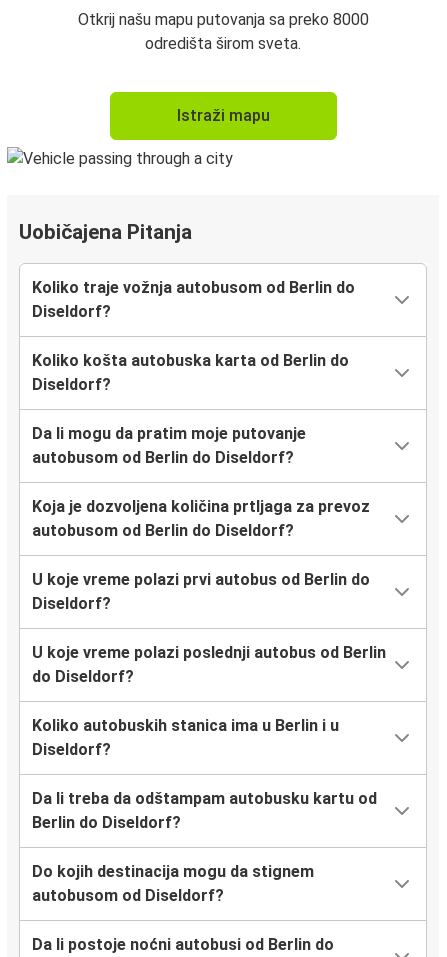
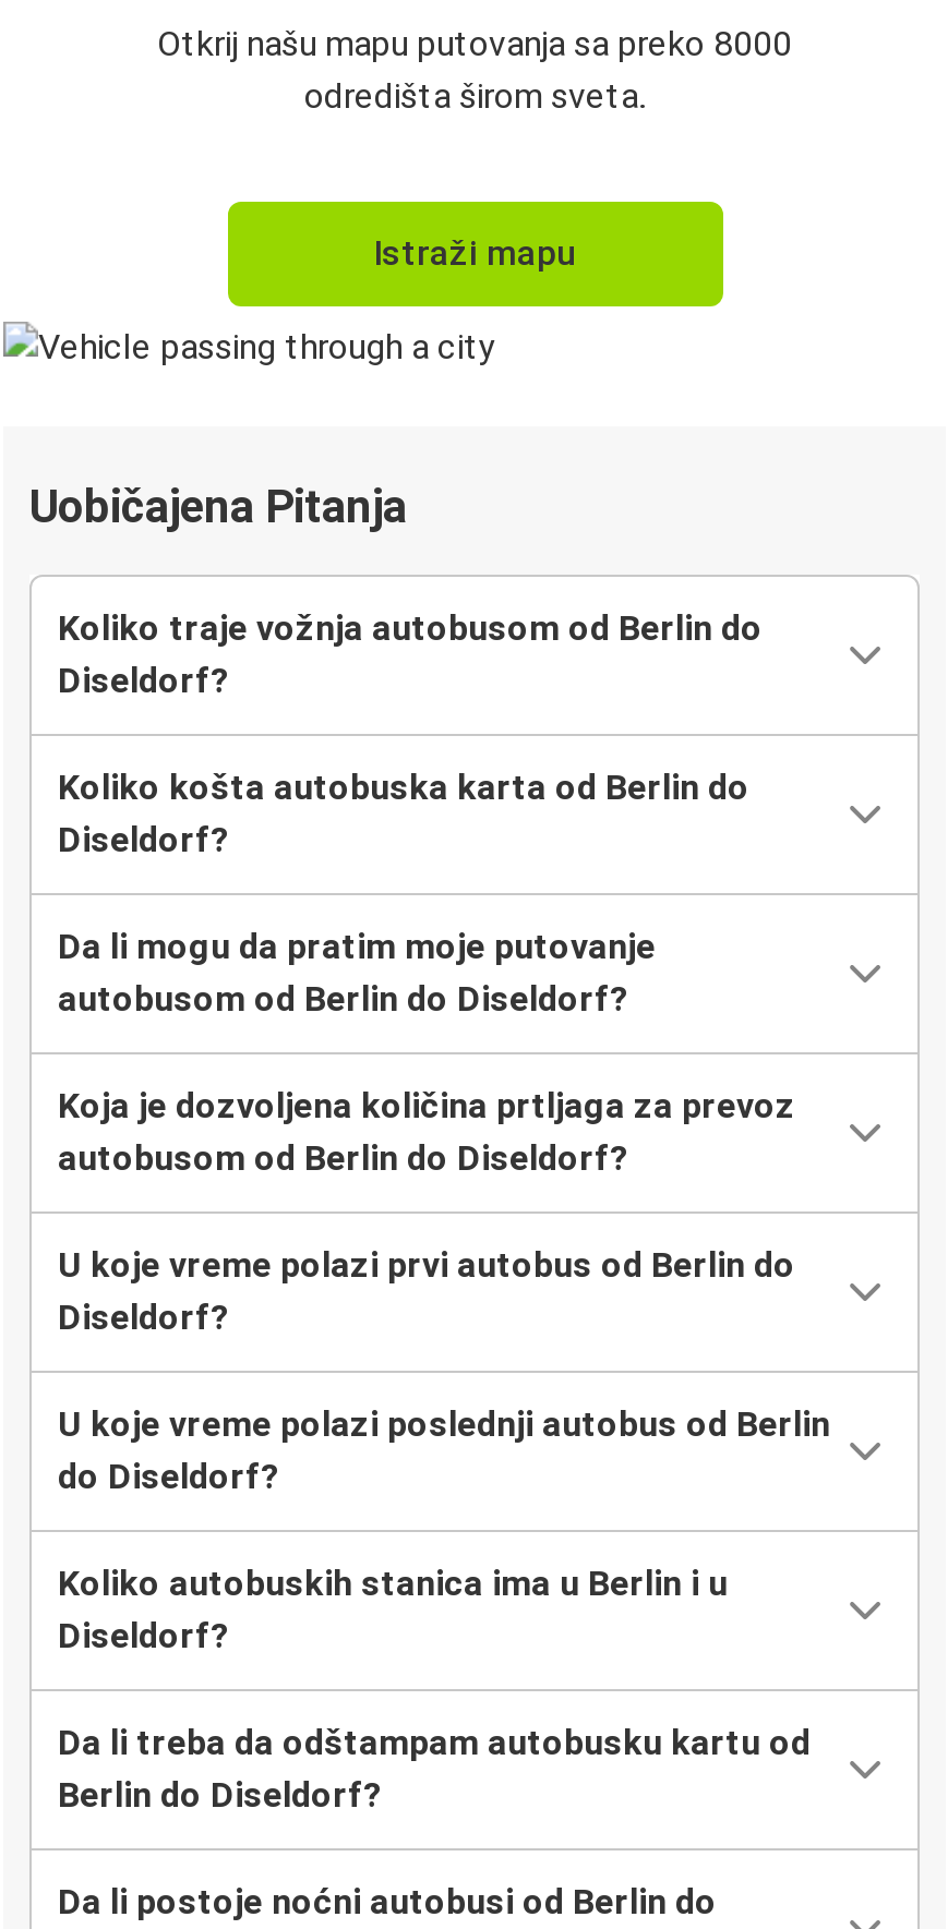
[32,862,314,905] Do kojih destinacija mogu da stignem | autobusom od Diseldorf? -> none

